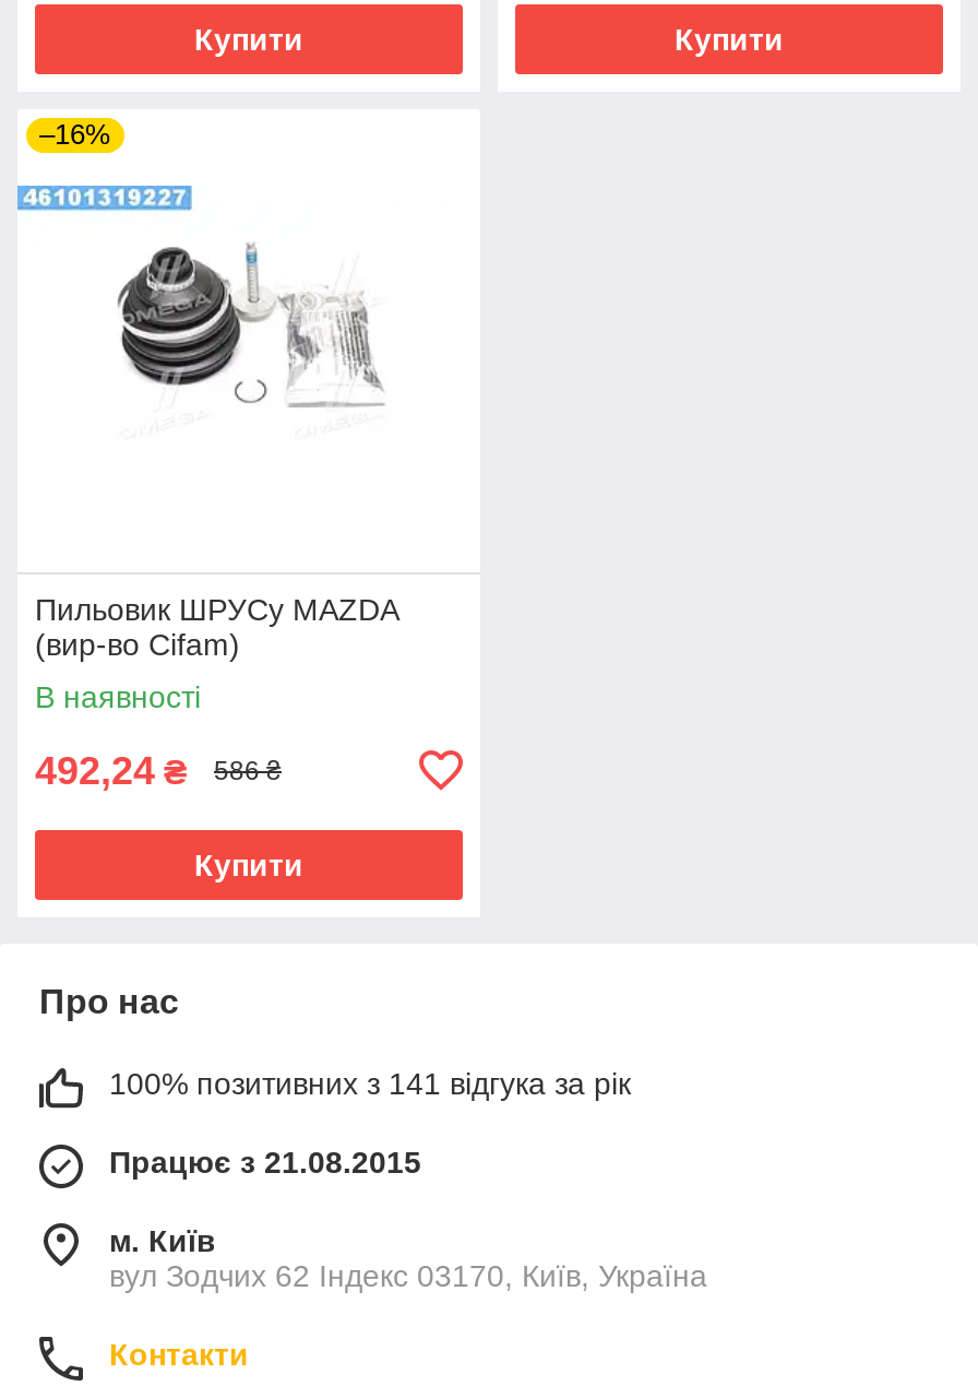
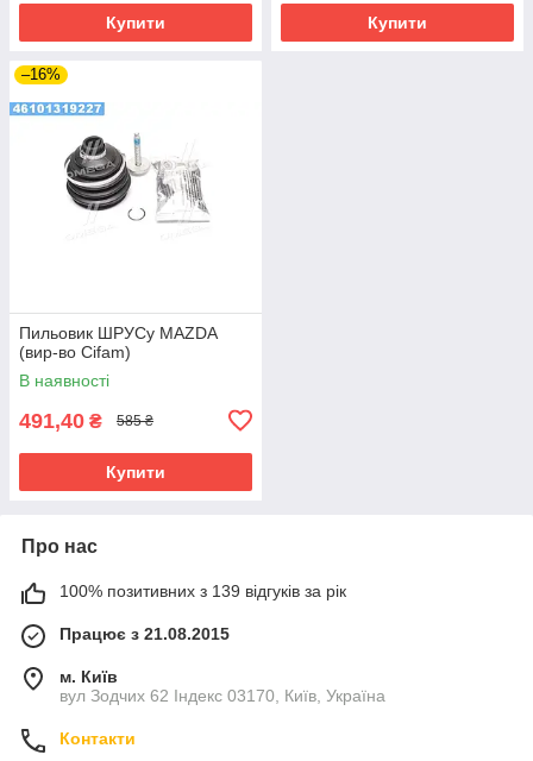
[35,749,188,792] 492,24 ₴ -> [19,409,102,433] 491,40 ₴
[214,756,282,787] 586 ₴ -> [117,413,153,430] 585 ₴
[109,1066,631,1100] 100% позитивних з 141 відгука за рік -> [59,581,346,600] 100% позитивних з 139 відгуків за рік

